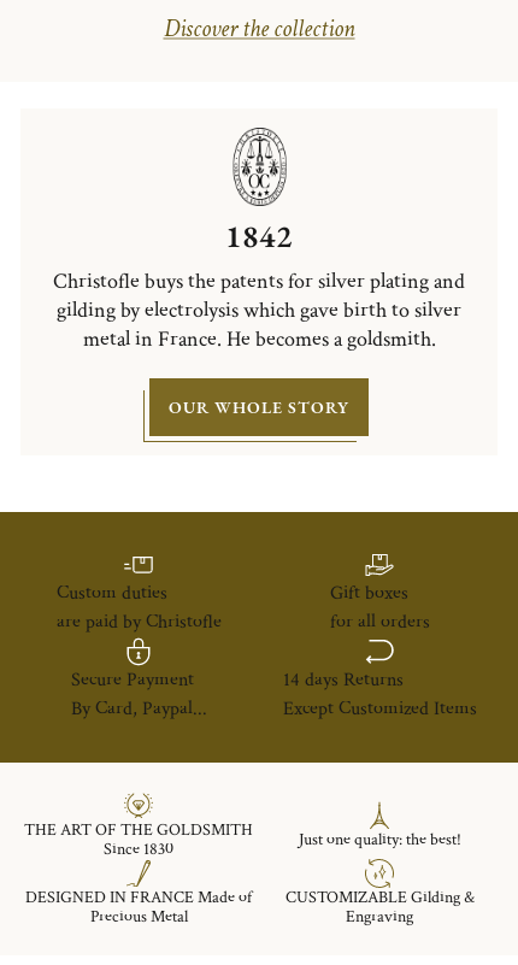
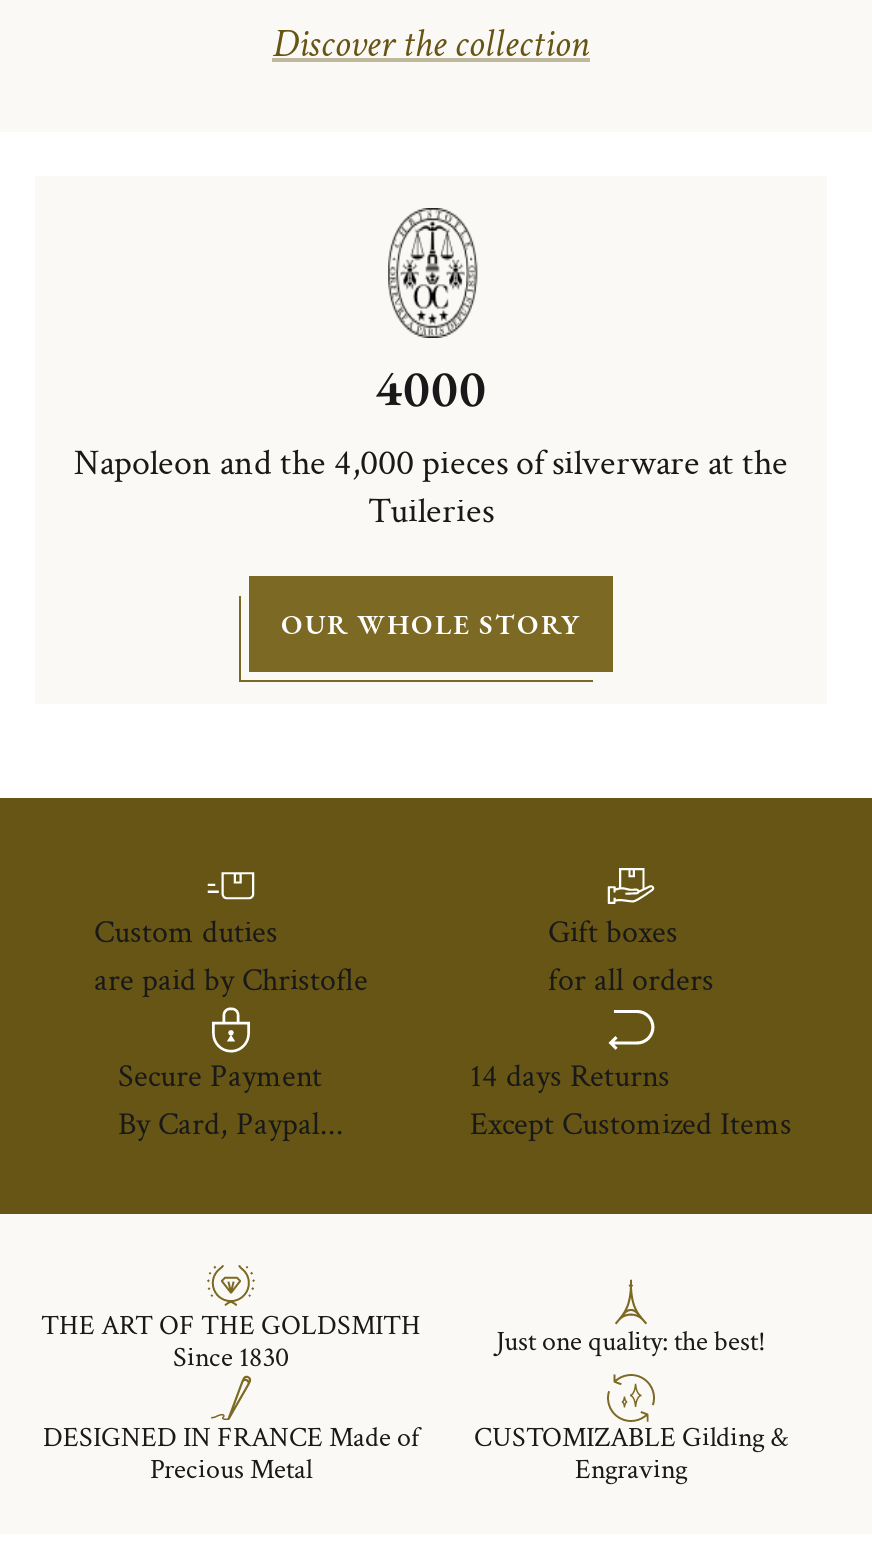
[53,215,465,353] 1842 | Christofle buys the patents for silver plating and | gilding by electrolysis which gave birth to silver | metal in France. He becomes a goldsmith. -> [74,353,788,533] 4000 | Napoleon and the 4,000 pieces of silverware at the | Tuileries

